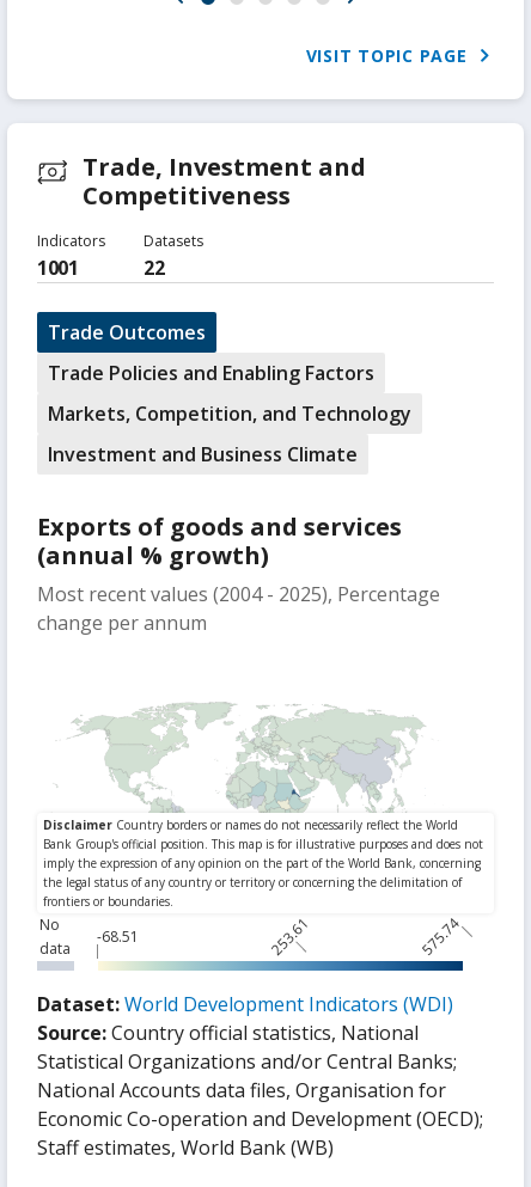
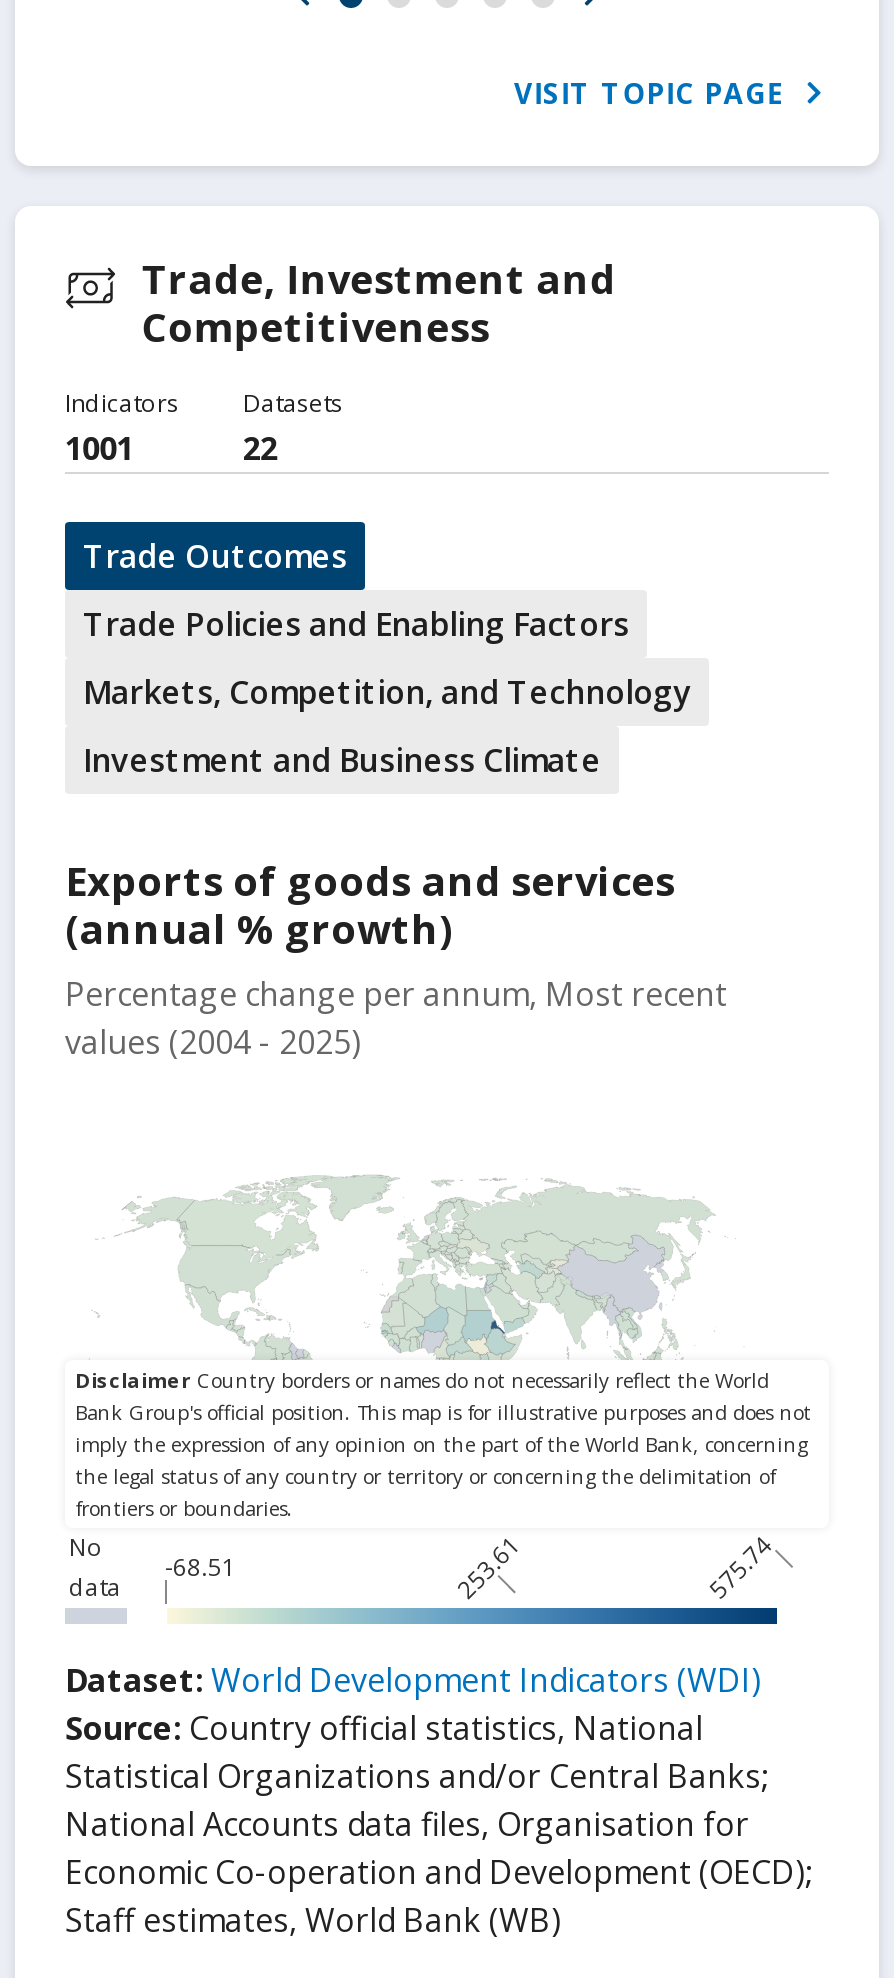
[37,581,440,636] Most recent values (2004 - 2025), Percentage | change per annum -> [65,972,727,1064] Percentage change per annum, Most recent | values (2004 - 2025)

